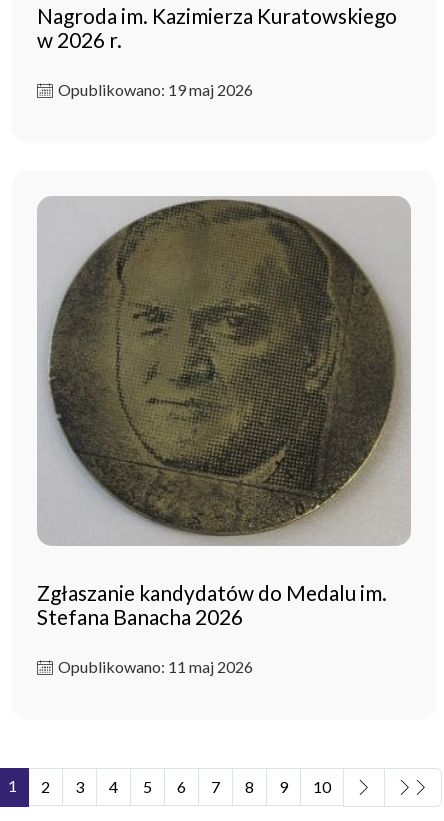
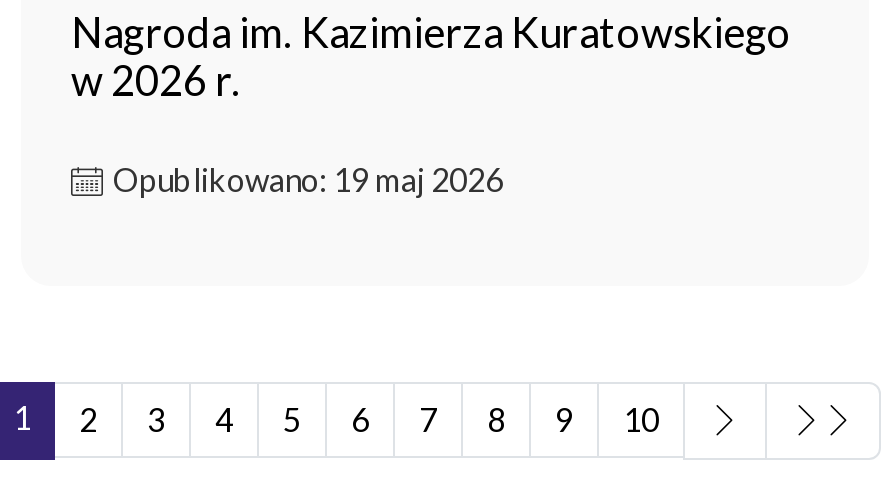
[37,196,412,676] [image] | Zgłaszanie kandydatów do Medalu im. | Stefana Banacha 2026 | Opublikowano: 11 maj 2026 -> none

